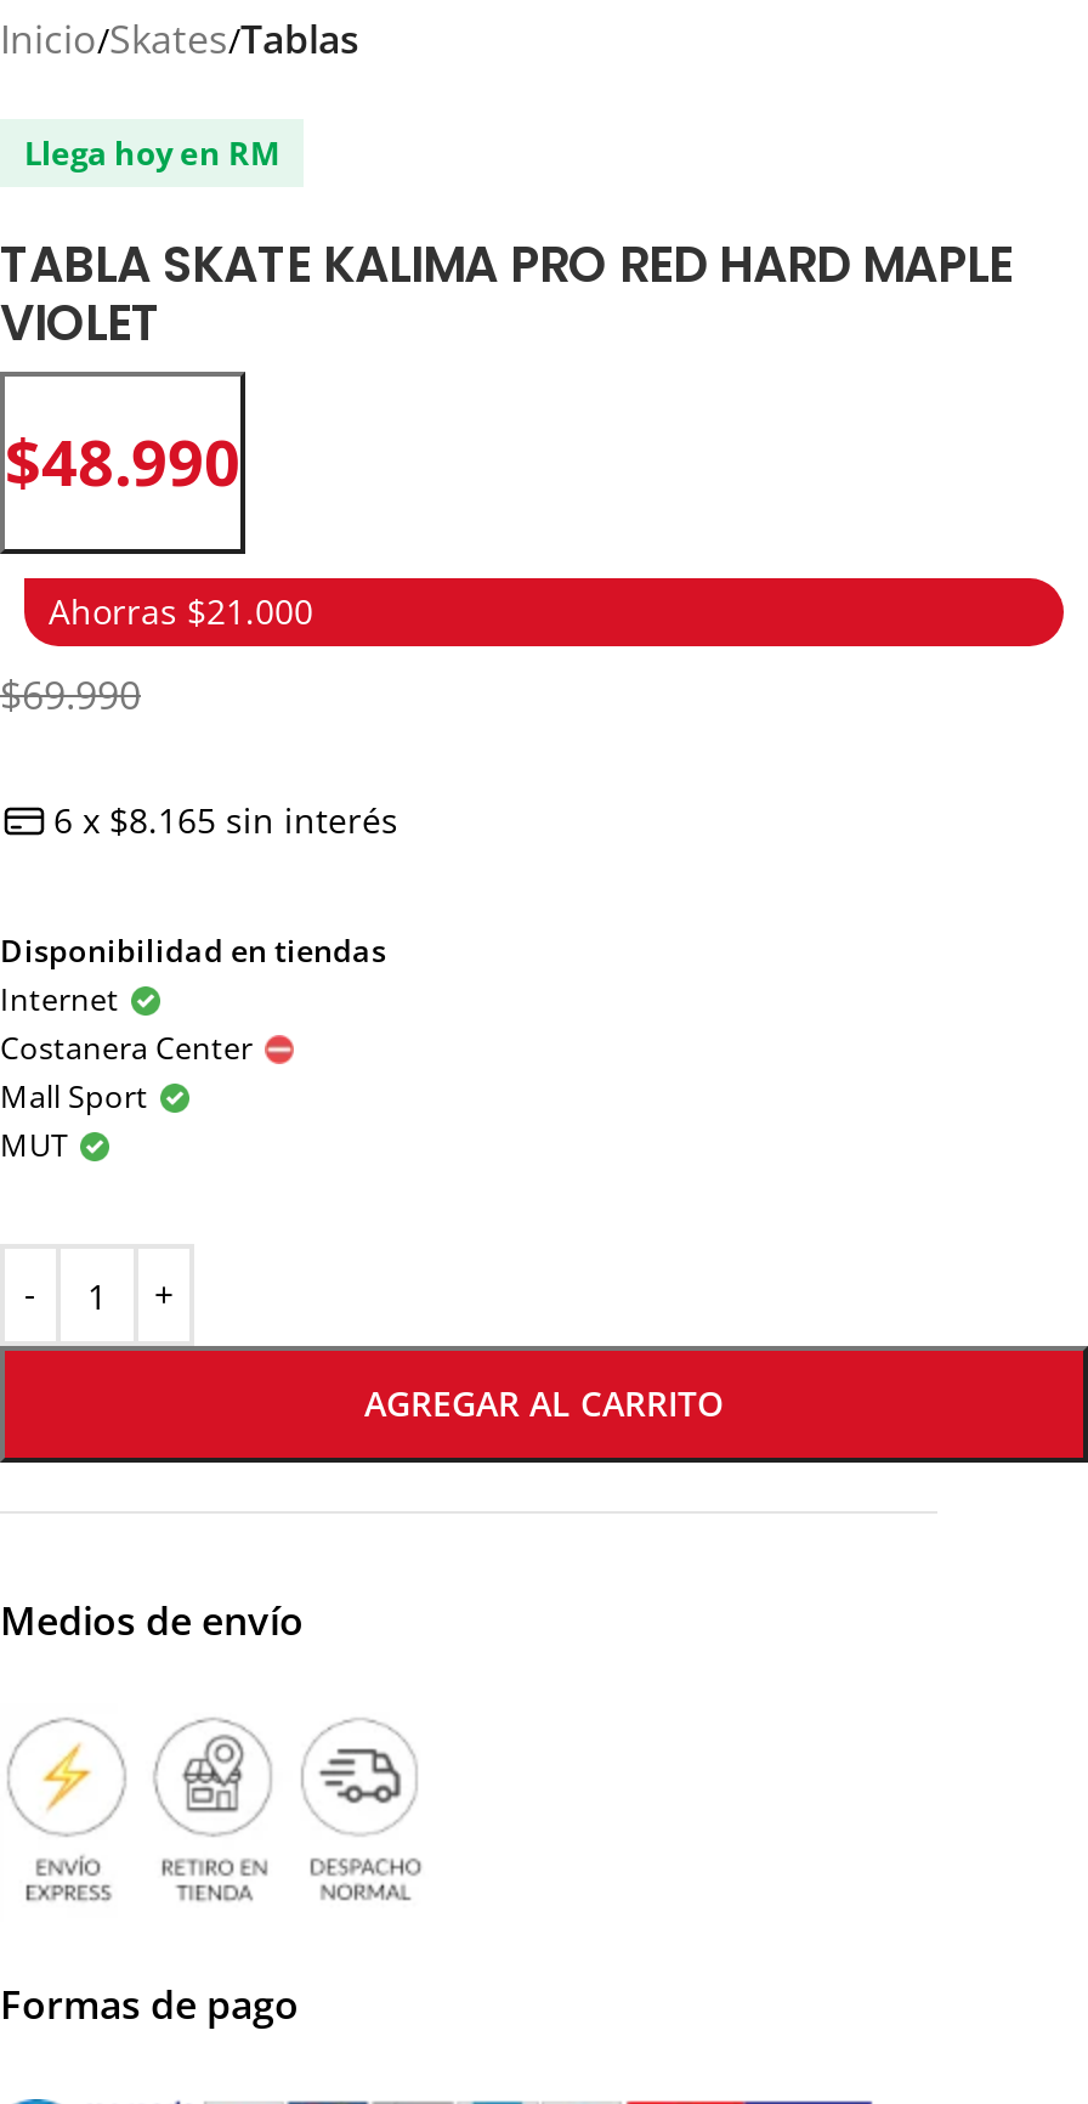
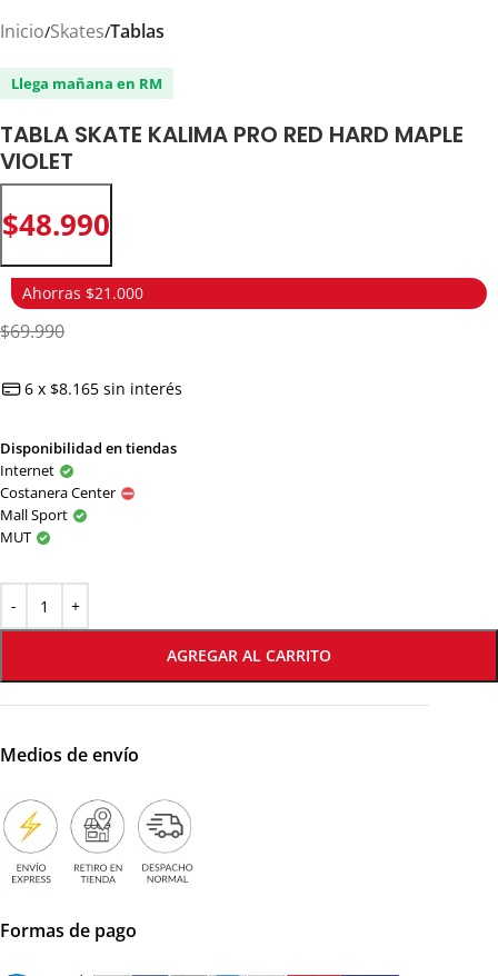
[24,131,279,175] Llega hoy en RM -> [11,73,162,93] Llega mañana en RM

